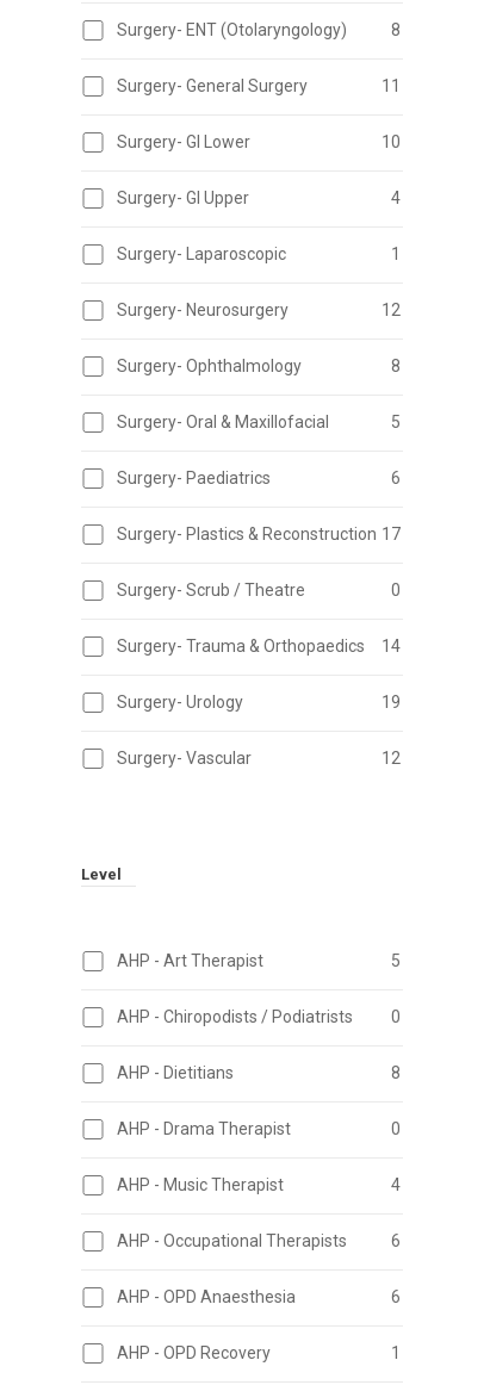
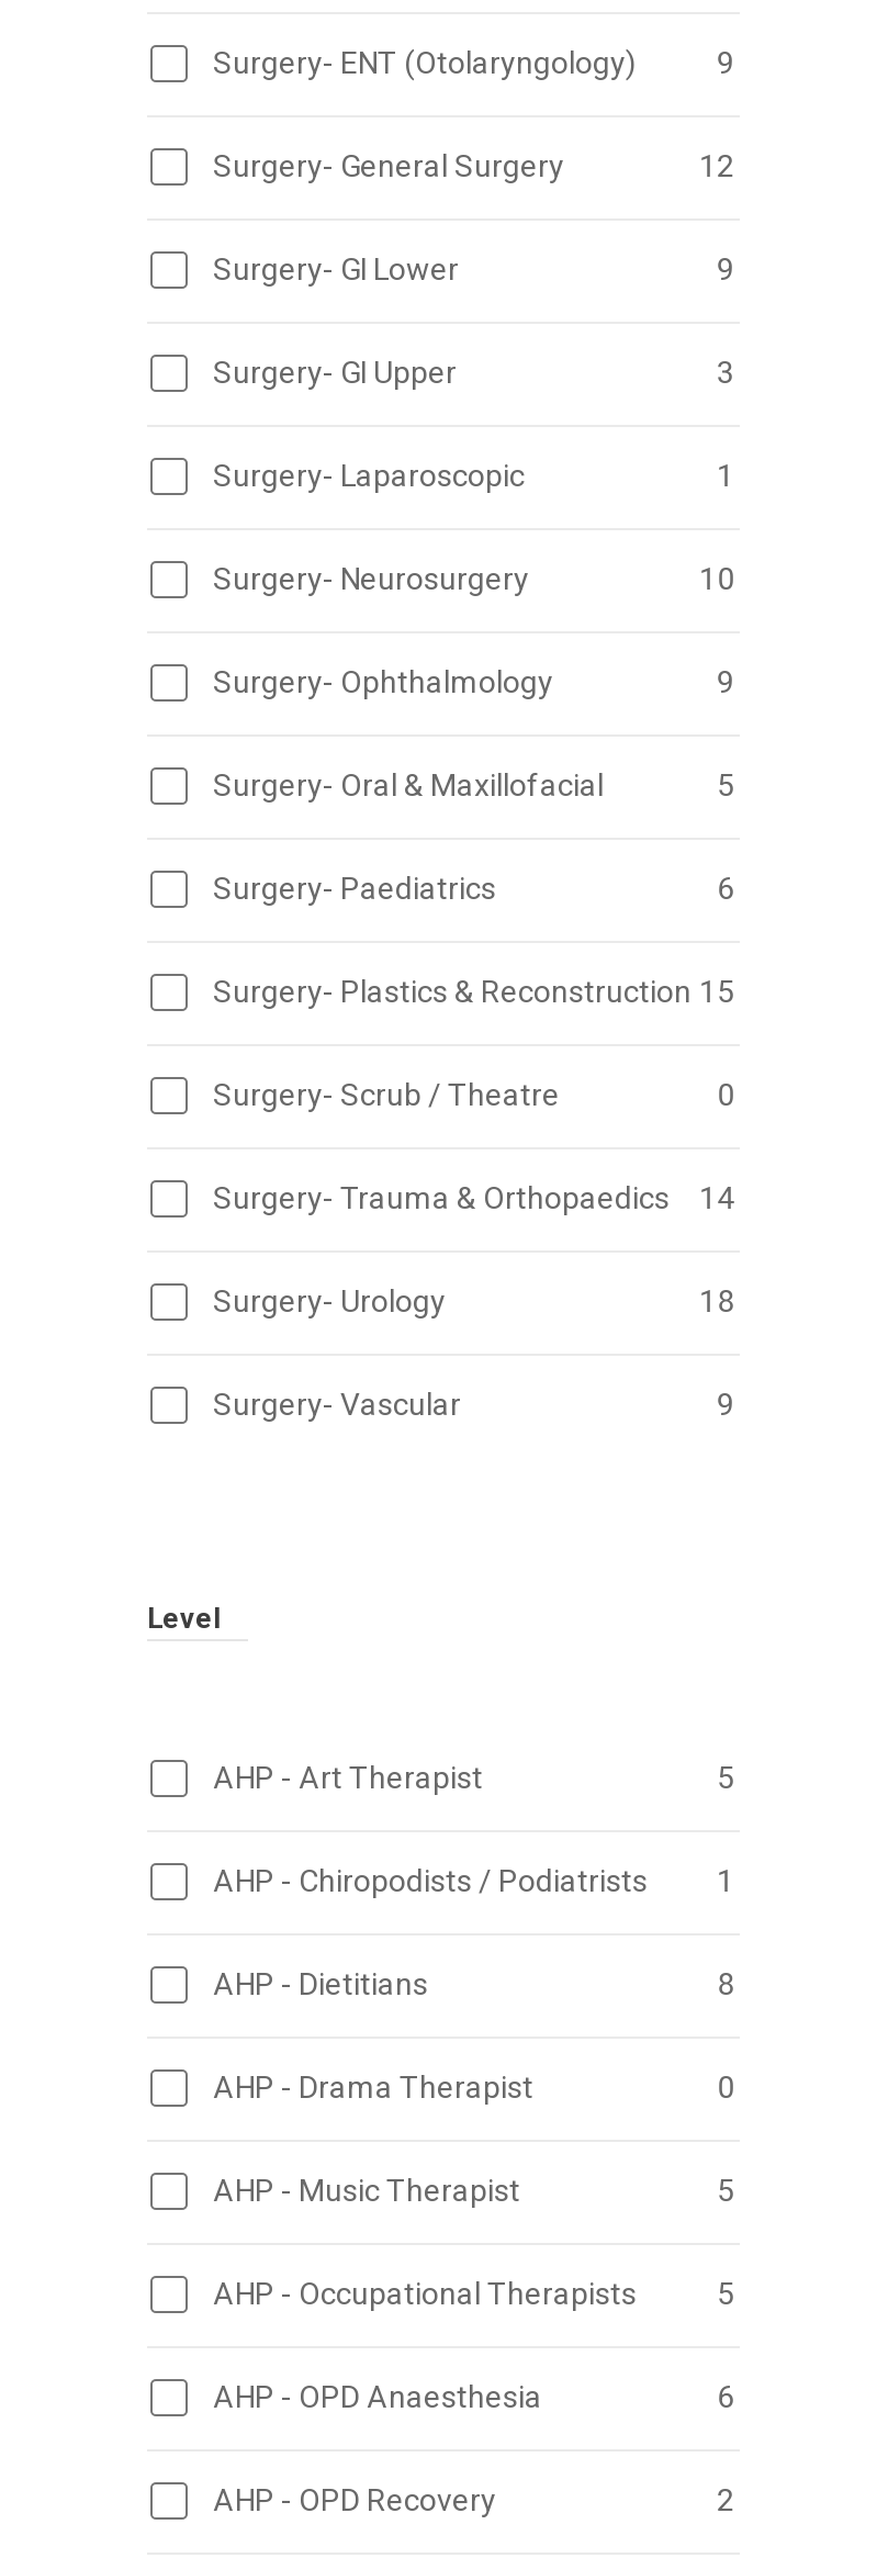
[391,20,400,39] 8 -> [717,45,735,80] 9
[381,76,400,95] 11 -> [699,148,735,183] 12
[381,132,400,151] 10 -> [717,251,735,287] 9
[391,188,400,207] 4 -> [717,355,735,390] 3
[381,300,400,319] 12 -> [699,561,735,596] 10
[391,356,400,375] 8 -> [717,664,735,699] 9
[117,524,400,544] Surgery- Plastics & Reconstruction 17 -> [213,974,735,1009] Surgery- Plastics & Reconstruction 15
[381,692,400,712] 19 -> [699,1283,735,1319] 18
[381,749,400,768] 12 -> [717,1387,735,1422] 9
[117,1007,400,1026] AHP - Chiropodists / Podiatrists 0 -> [213,1863,735,1898] AHP - Chiropodists / Podiatrists 1
[391,1175,400,1194] 4 -> [717,2173,735,2208] 5
[391,1231,400,1250] 6 -> [717,2276,735,2311] 5
[391,1343,400,1362] 1 -> [717,2482,735,2517] 2

